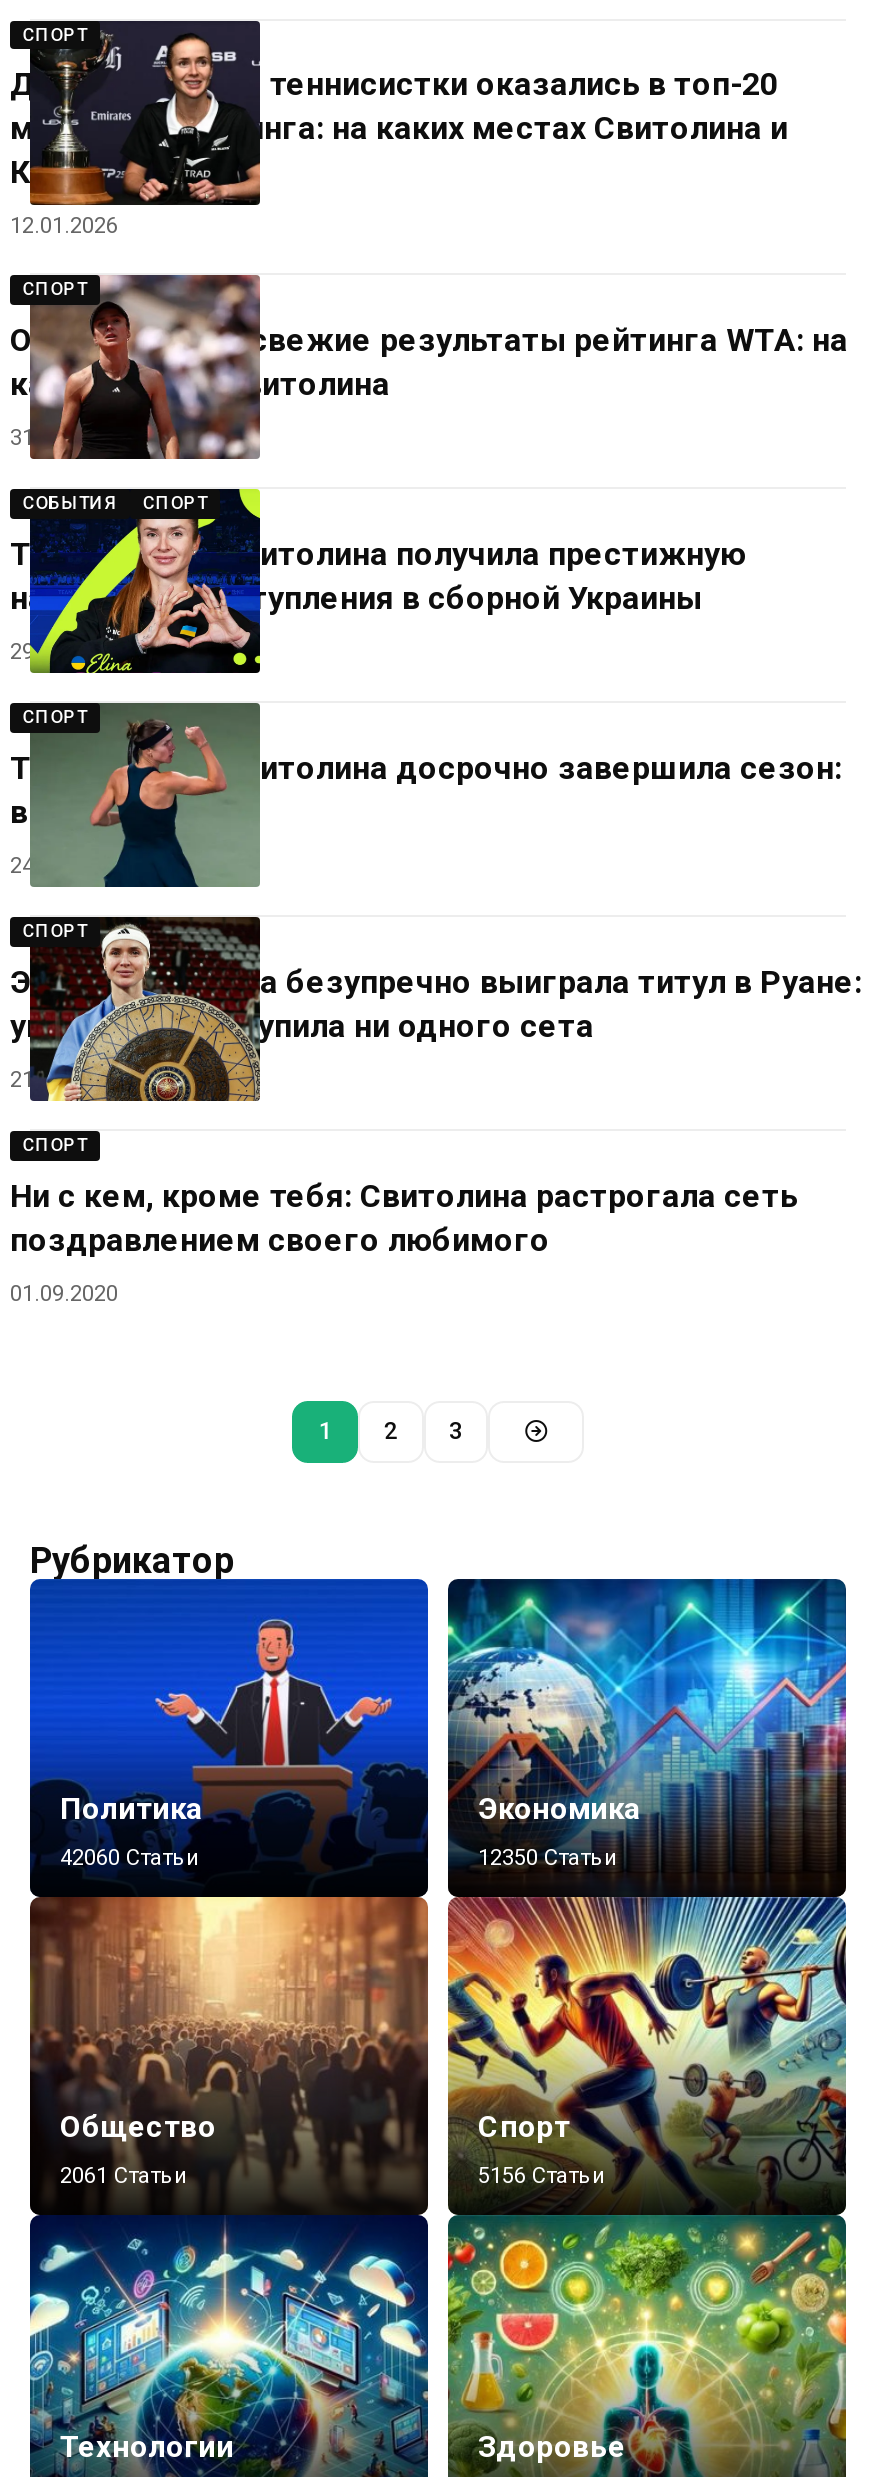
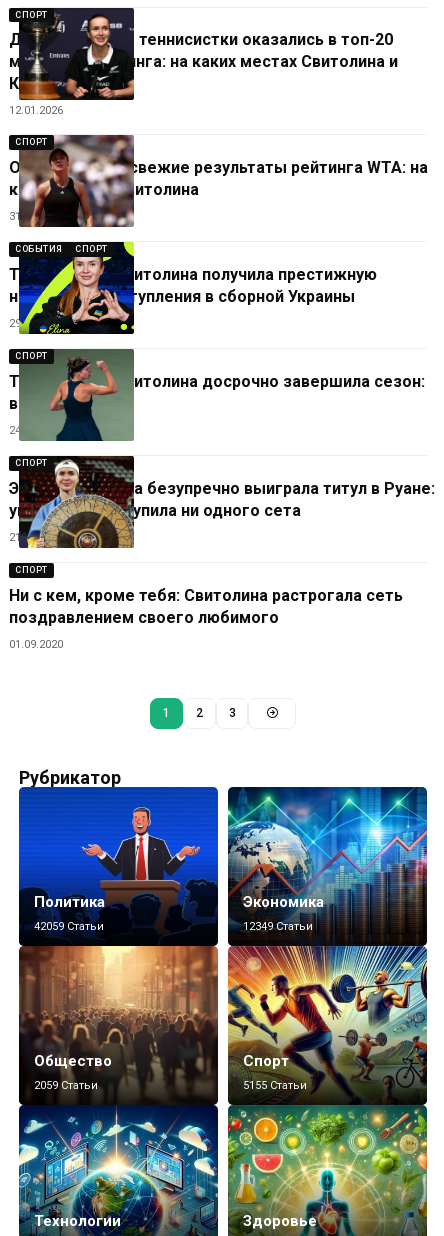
[60,1845,200,1871] 42060 Статьи -> [34,920,104,933] 42059 Статьи
[478,1845,618,1871] 12350 Статьи -> [243,920,313,933] 12349 Статьи
[60,2164,188,2190] 2061 Статьи -> [34,1079,98,1092] 2059 Статьи
[478,2164,606,2190] 5156 Статьи -> [243,1079,307,1092] 5155 Статьи

